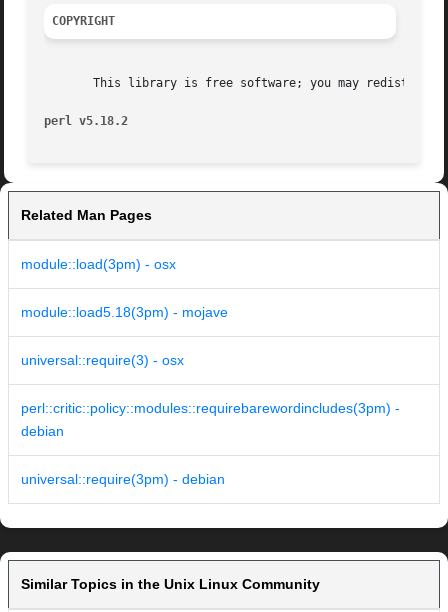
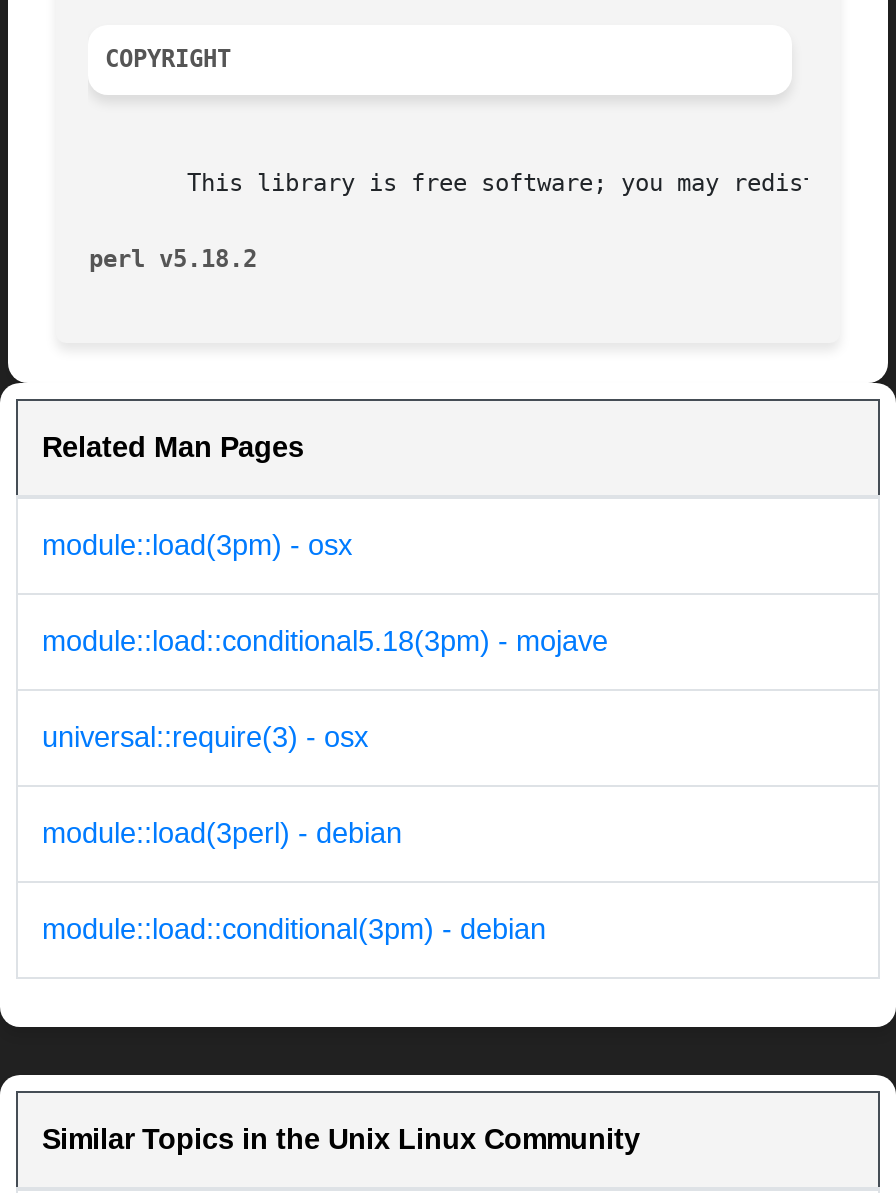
[21,304,228,320] module::load5.18(3pm) - mojave -> [42,626,608,658] module::load::conditional5.18(3pm) - mojave
[21,400,400,439] perl::critic::policy::modules::requirebarewordincludes(3pm) - | debian -> [42,818,402,850] module::load(3perl) - debian
[21,471,225,487] universal::require(3pm) - debian -> [42,914,546,946] module::load::conditional(3pm) - debian

